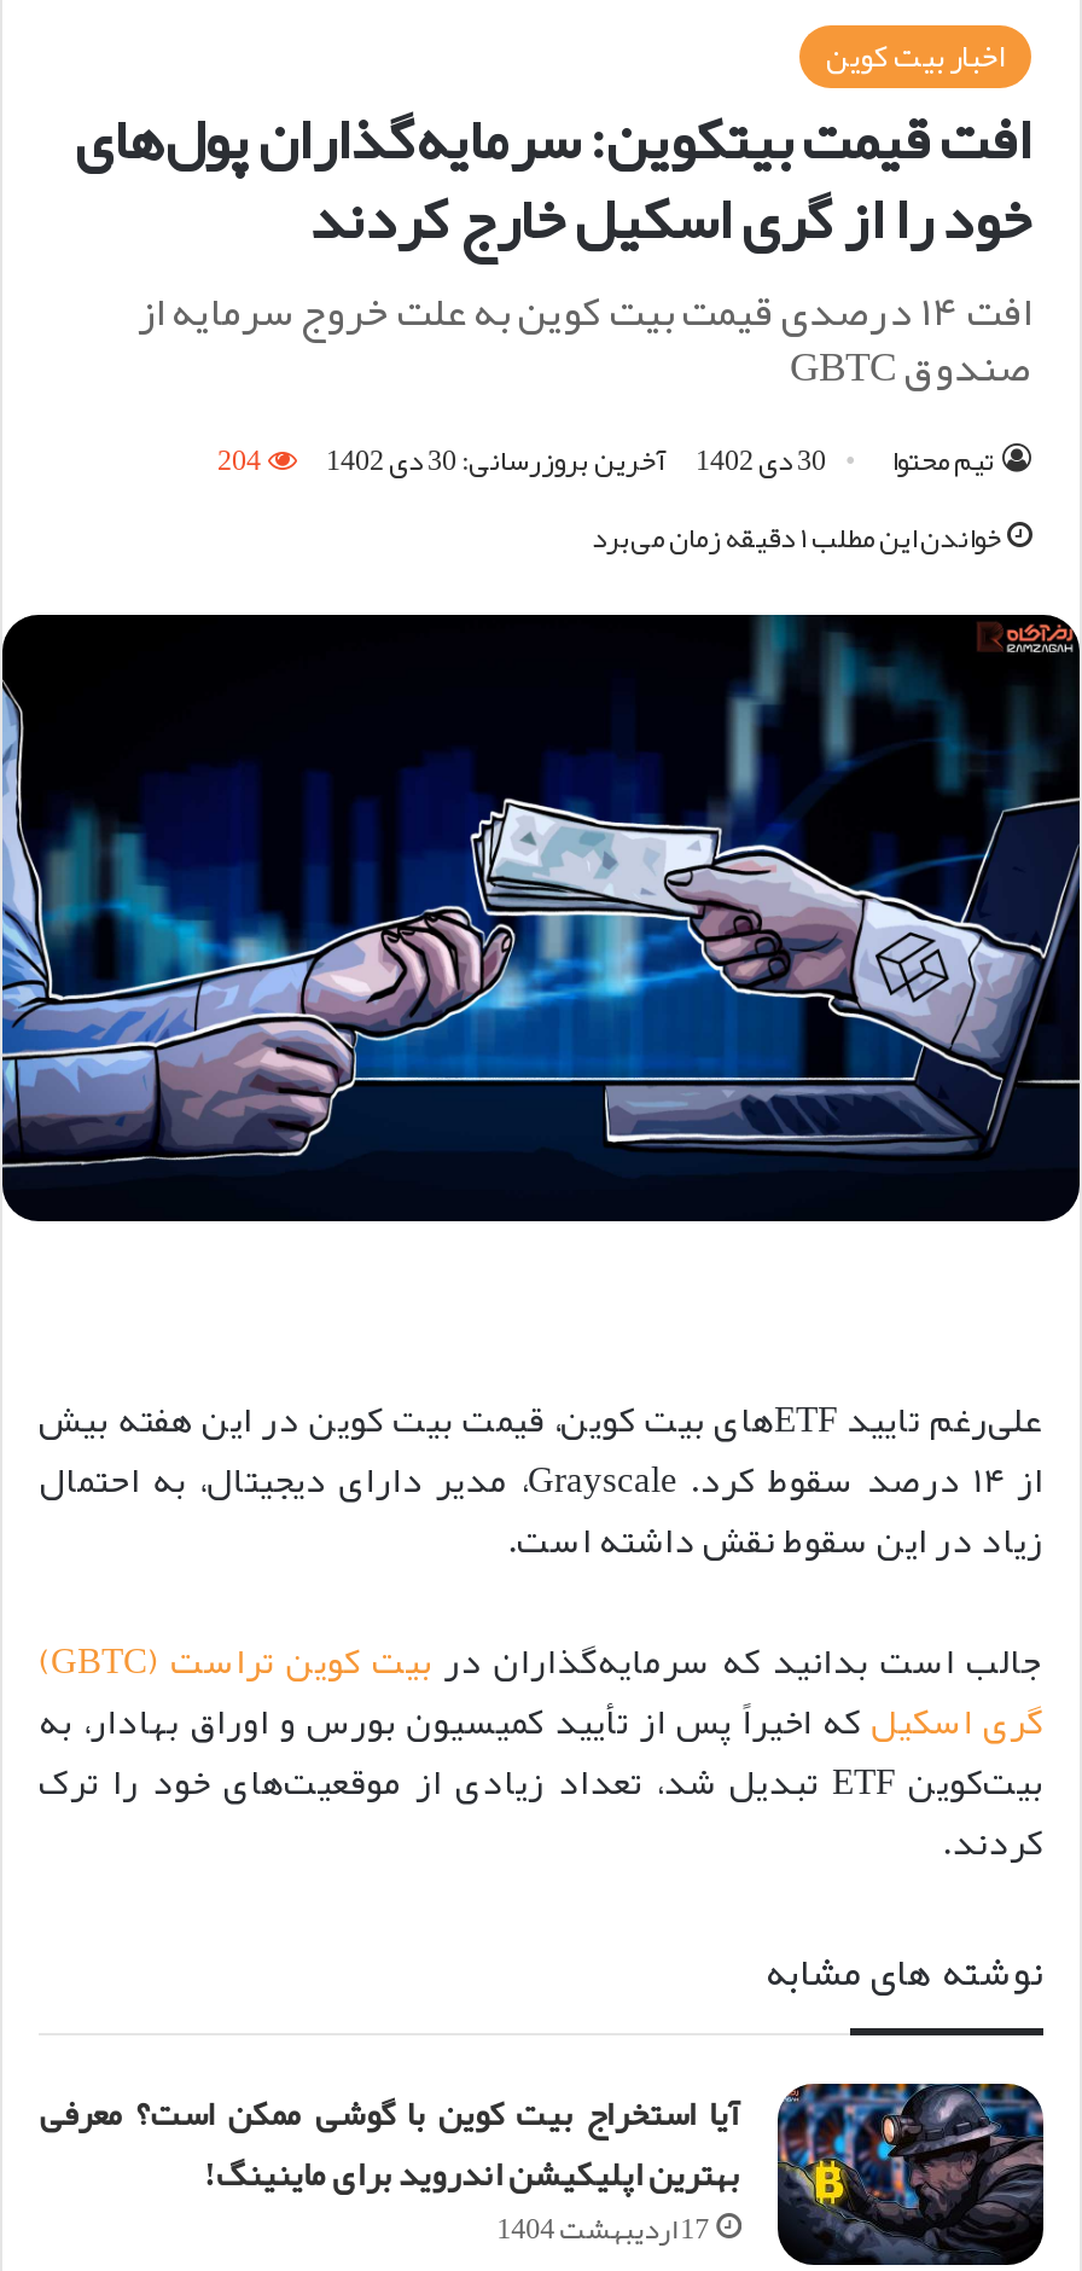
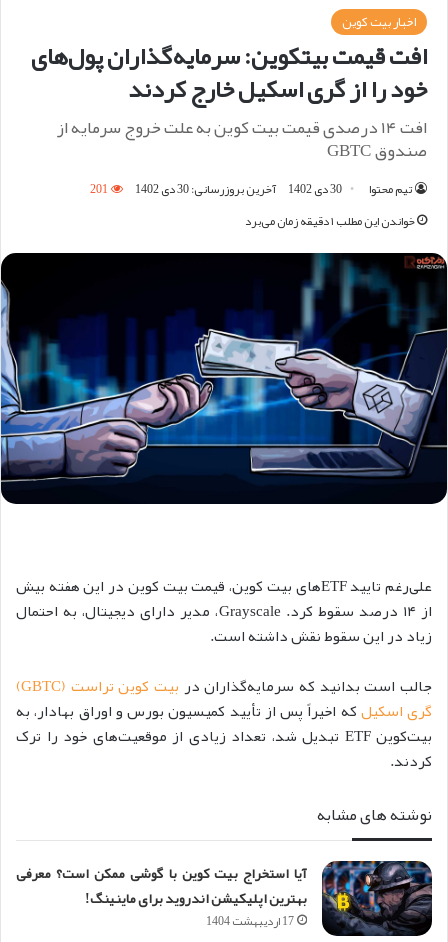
[217,431,261,489] 204 -> [90,177,108,201] 201

